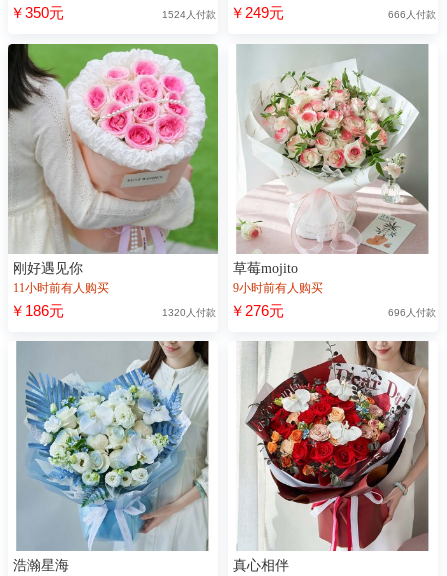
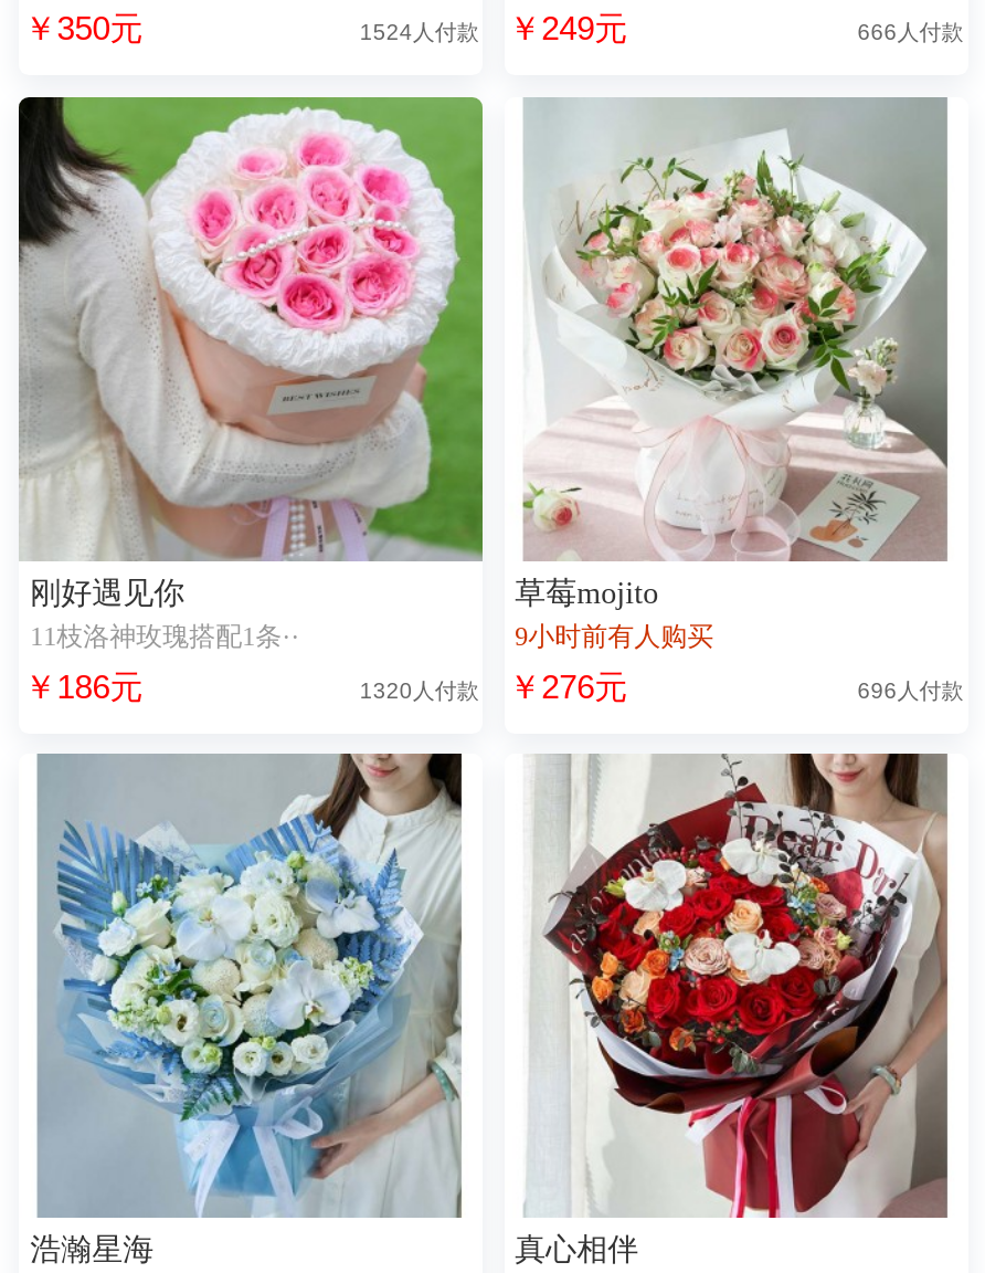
[13,281,109,295] 11小时前有人购买 -> [30,621,299,652] 11枝洛神玫瑰搭配1条··

